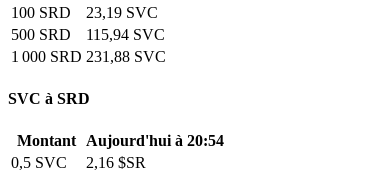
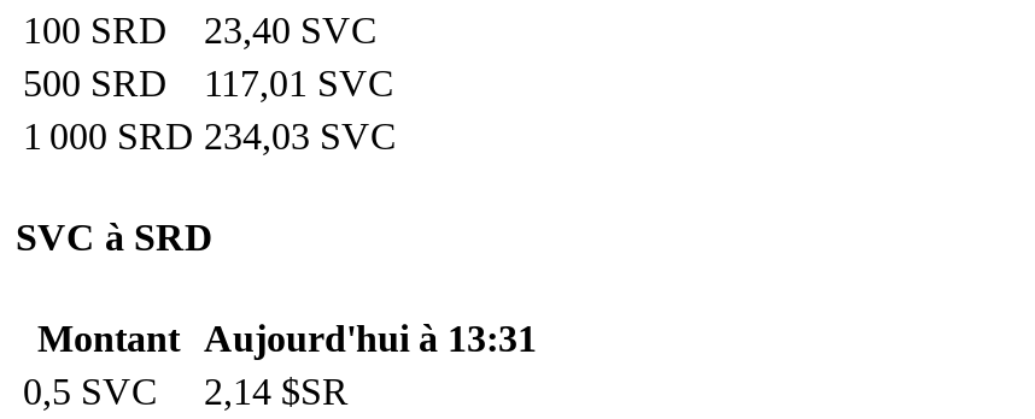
[11,4,158,21] 100 SRD 23,19 SVC -> [23,9,378,50] 100 SRD 23,40 SVC
[11,26,165,43] 500 SRD 115,94 SVC -> [23,62,394,103] 500 SRD 117,01 SVC
[11,48,166,65] 1 000 SRD 231,88 SVC -> [23,115,397,156] 1 000 SRD 234,03 SVC
[17,132,224,149] Montant Aujourd'hui à 20:54 -> [37,318,537,359] Montant Aujourd'hui à 13:31
[11,154,146,171] 0,5 SVC 2,16 $SR -> [23,371,349,412] 0,5 SVC 2,14 $SR

